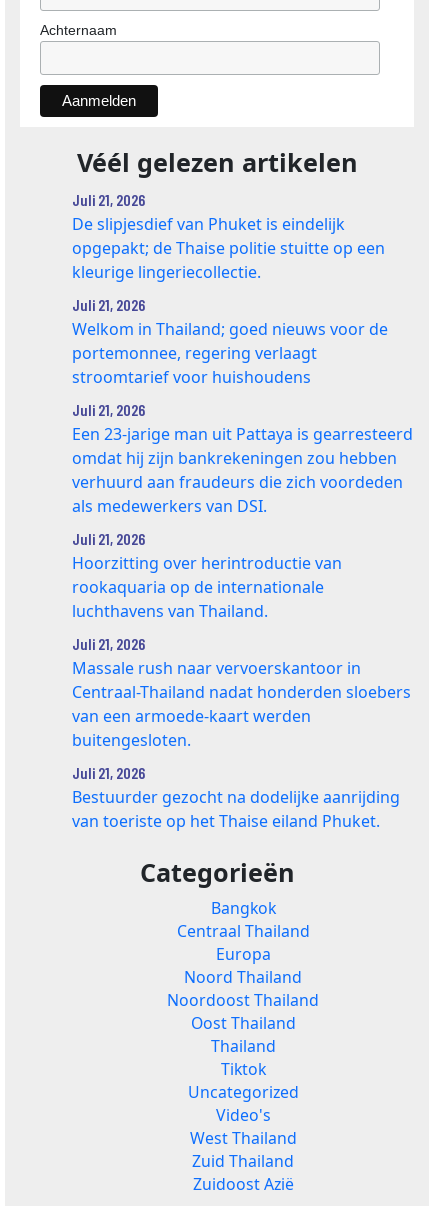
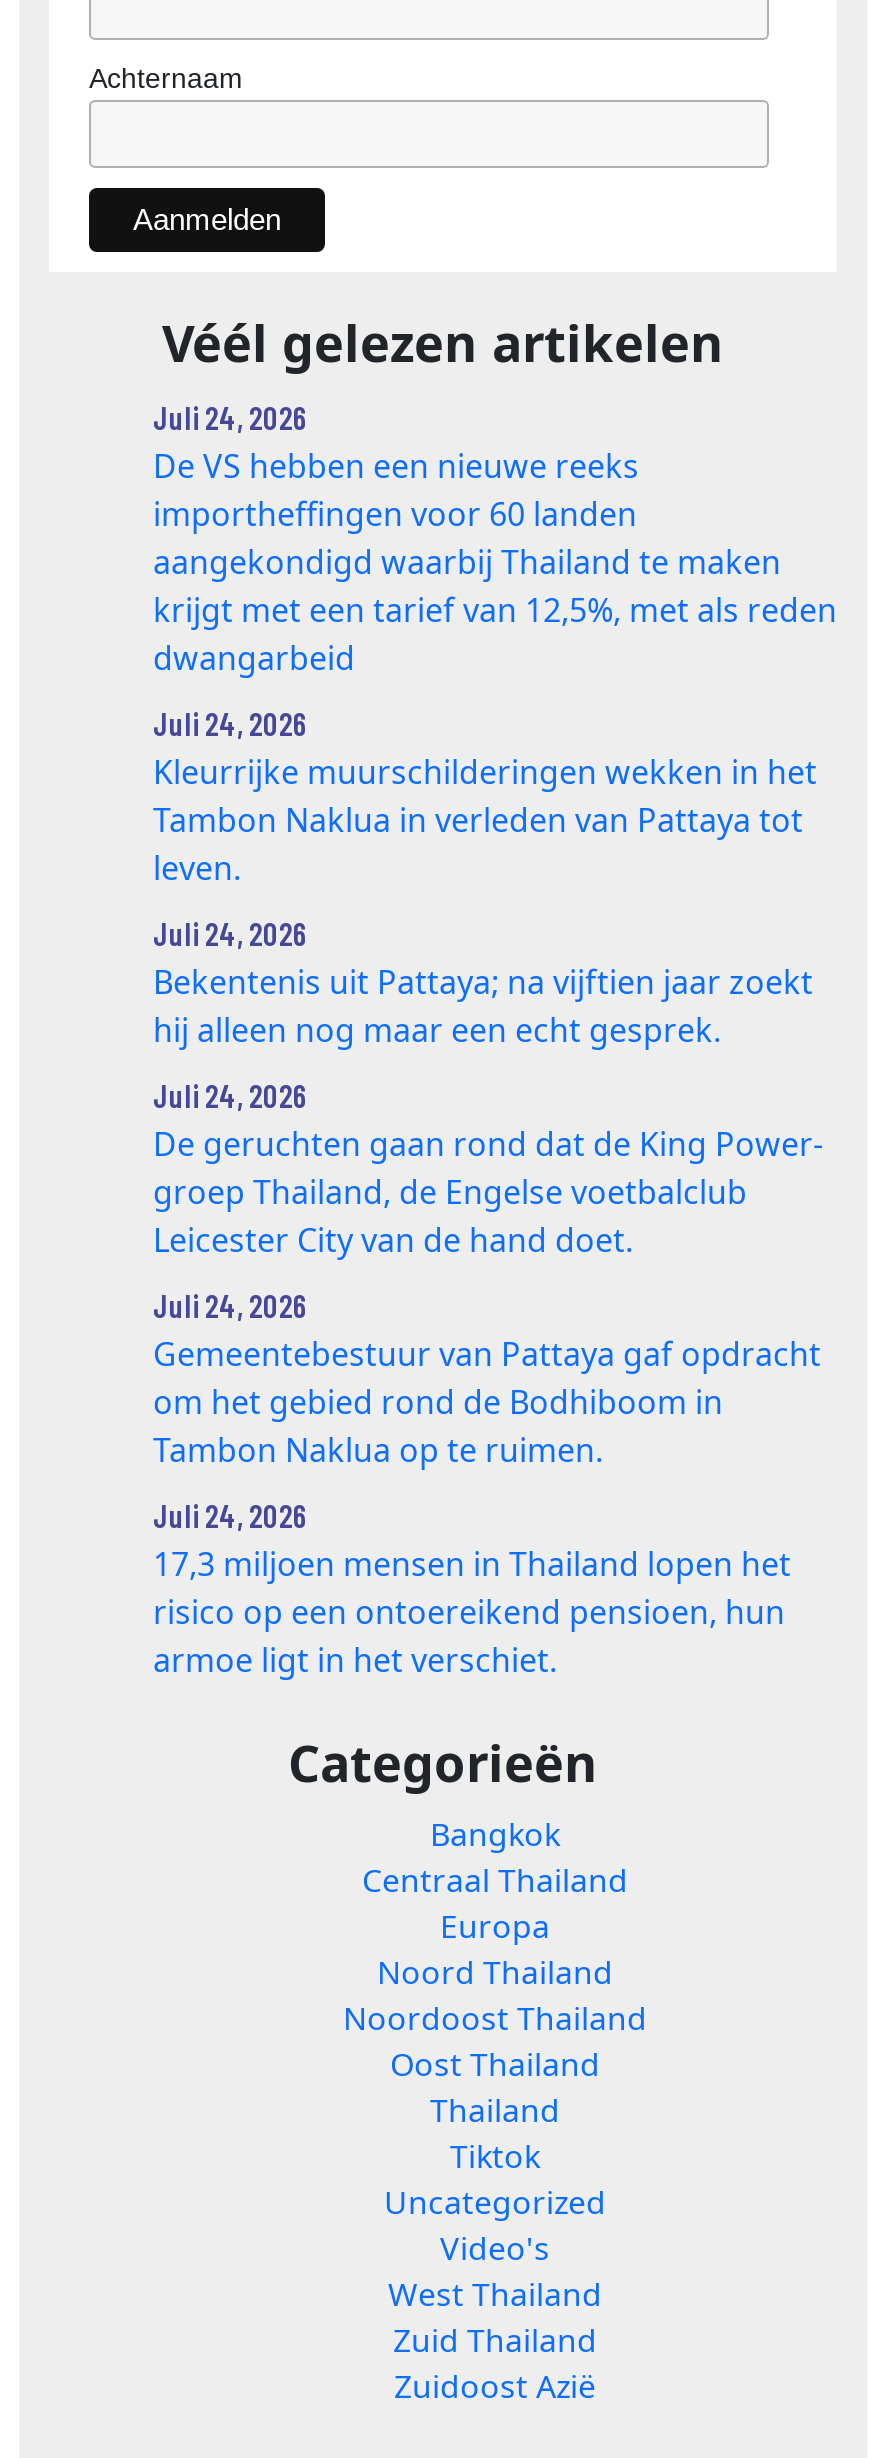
[72,190,385,283] Juli 21, 2026 | De slipjesdief van Phuket is eindelijk | opgepakt; de Thaise politie stuitte op een | kleurige lingeriecollectie. -> [153,398,837,680] Juli 24, 2026 | De VS hebben een nieuwe reeks | importheffingen voor 60 landen | aangekondigd waarbij Thailand te maken | krijgt met een tarief van 12,5%, met als reden | dwangarbeid
[72,295,388,388] Juli 21, 2026 | Welkom in Thailand; goed nieuws voor de | portemonnee, regering verlaagt | stroomtarief voor huishoudens -> [153,704,817,890] Juli 24, 2026 | Kleurrijke muurschilderingen wekken in het | Tambon Naklua in verleden van Pattaya tot | leven.
[72,400,413,517] Juli 21, 2026 | Een 23-jarige man uit Pattaya is gearresteerd | omdat hij zijn bankrekeningen zou hebben | verhuurd aan fraudeurs die zich voordeden | als medewerkers van DSI. -> [153,914,813,1052] Juli 24, 2026 | Bekentenis uit Pattaya; na vijftien jaar zoekt | hij alleen nog maar een echt gesprek.
[72,529,342,622] Juli 21, 2026 | Hoorzitting over herintroductie van | rookaquaria op de internationale | luchthavens van Thailand. -> [153,1076,823,1262] Juli 24, 2026 | De geruchten gaan rond dat de King Power- | groep Thailand, de Engelse voetbalclub | Leicester City van de hand doet.
[72,634,411,751] Juli 21, 2026 | Massale rush naar vervoerskantoor in | Centraal-Thailand nadat honderden sloebers | van een armoede-kaart werden | buitengesloten. -> [153,1286,821,1472] Juli 24, 2026 | Gemeentebestuur van Pattaya gaf opdracht | om het gebied rond de Bodhiboom in | Tambon Naklua op te ruimen.
[72,763,400,832] Juli 21, 2026 | Bestuurder gezocht na dodelijke aanrijding | van toeriste op het Thaise eiland Phuket. -> [153,1496,791,1682] Juli 24, 2026 | 17,3 miljoen mensen in Thailand lopen het | risico op een ontoereikend pensioen, hun | armoe ligt in het verschiet.

